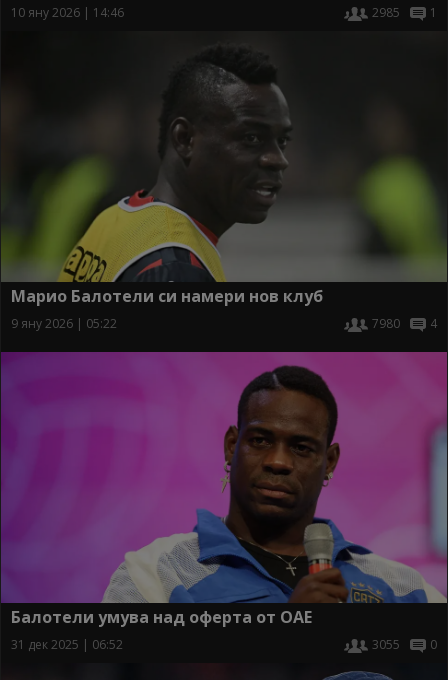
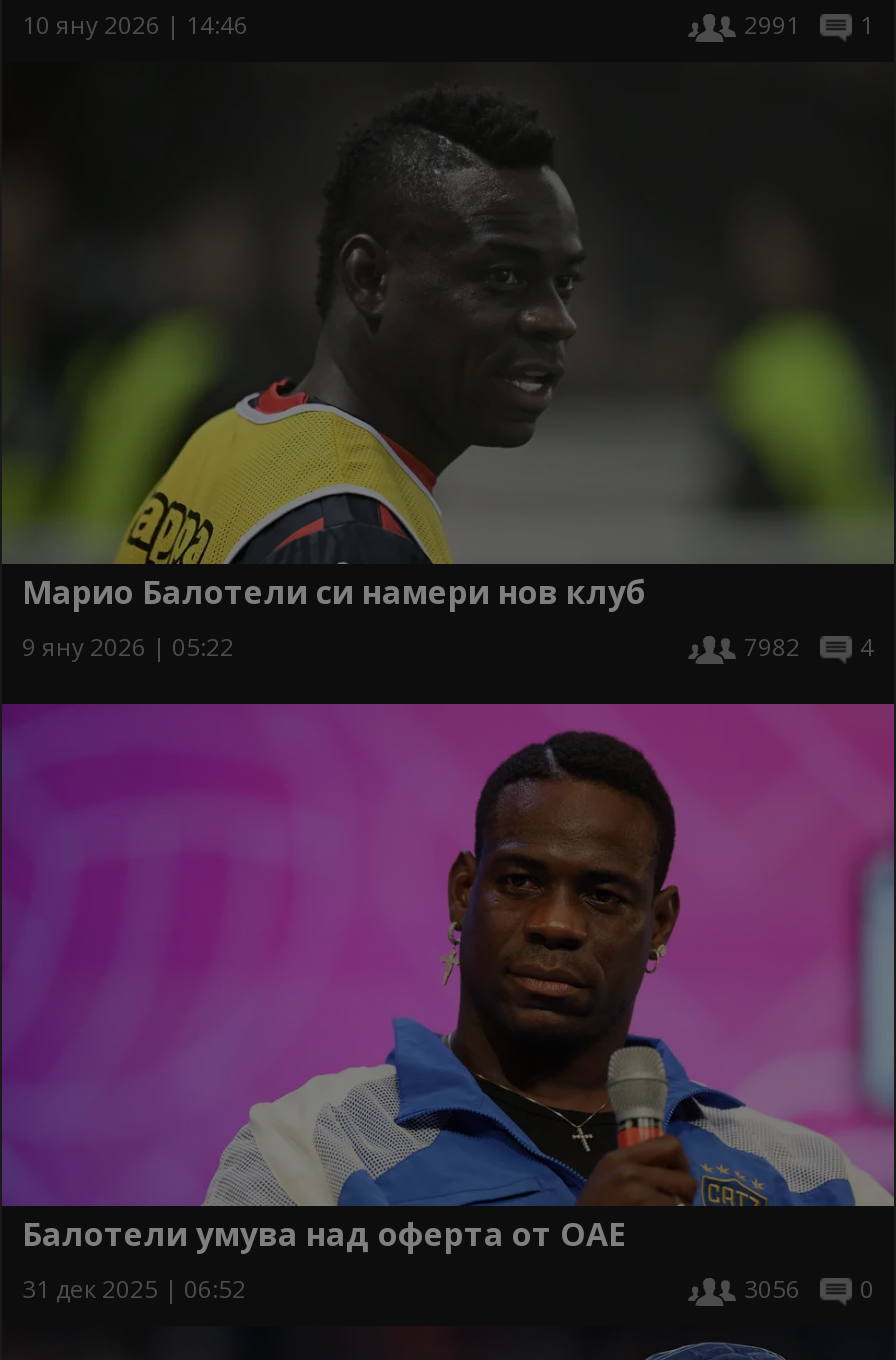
[372,4,437,21] 2985 1 -> [744,8,874,42] 2991 1
[372,315,437,332] 7980 4 -> [744,629,874,663] 7982 4
[372,636,437,653] 3055 0 -> [744,1272,874,1306] 3056 0

